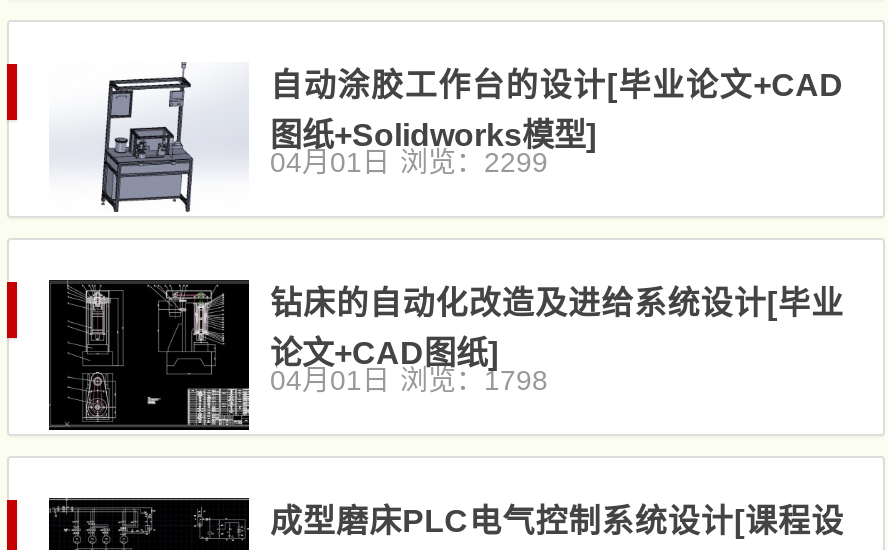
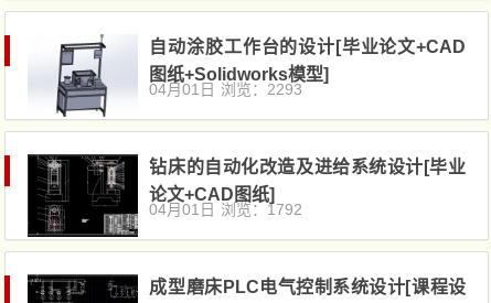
[270,146,548,178] 04月01日 浏览：2299 -> [150,80,303,98] 04月01日 浏览：2293
[270,364,548,396] 04月01日 浏览：1798 -> [150,201,303,218] 04月01日 浏览：1792

